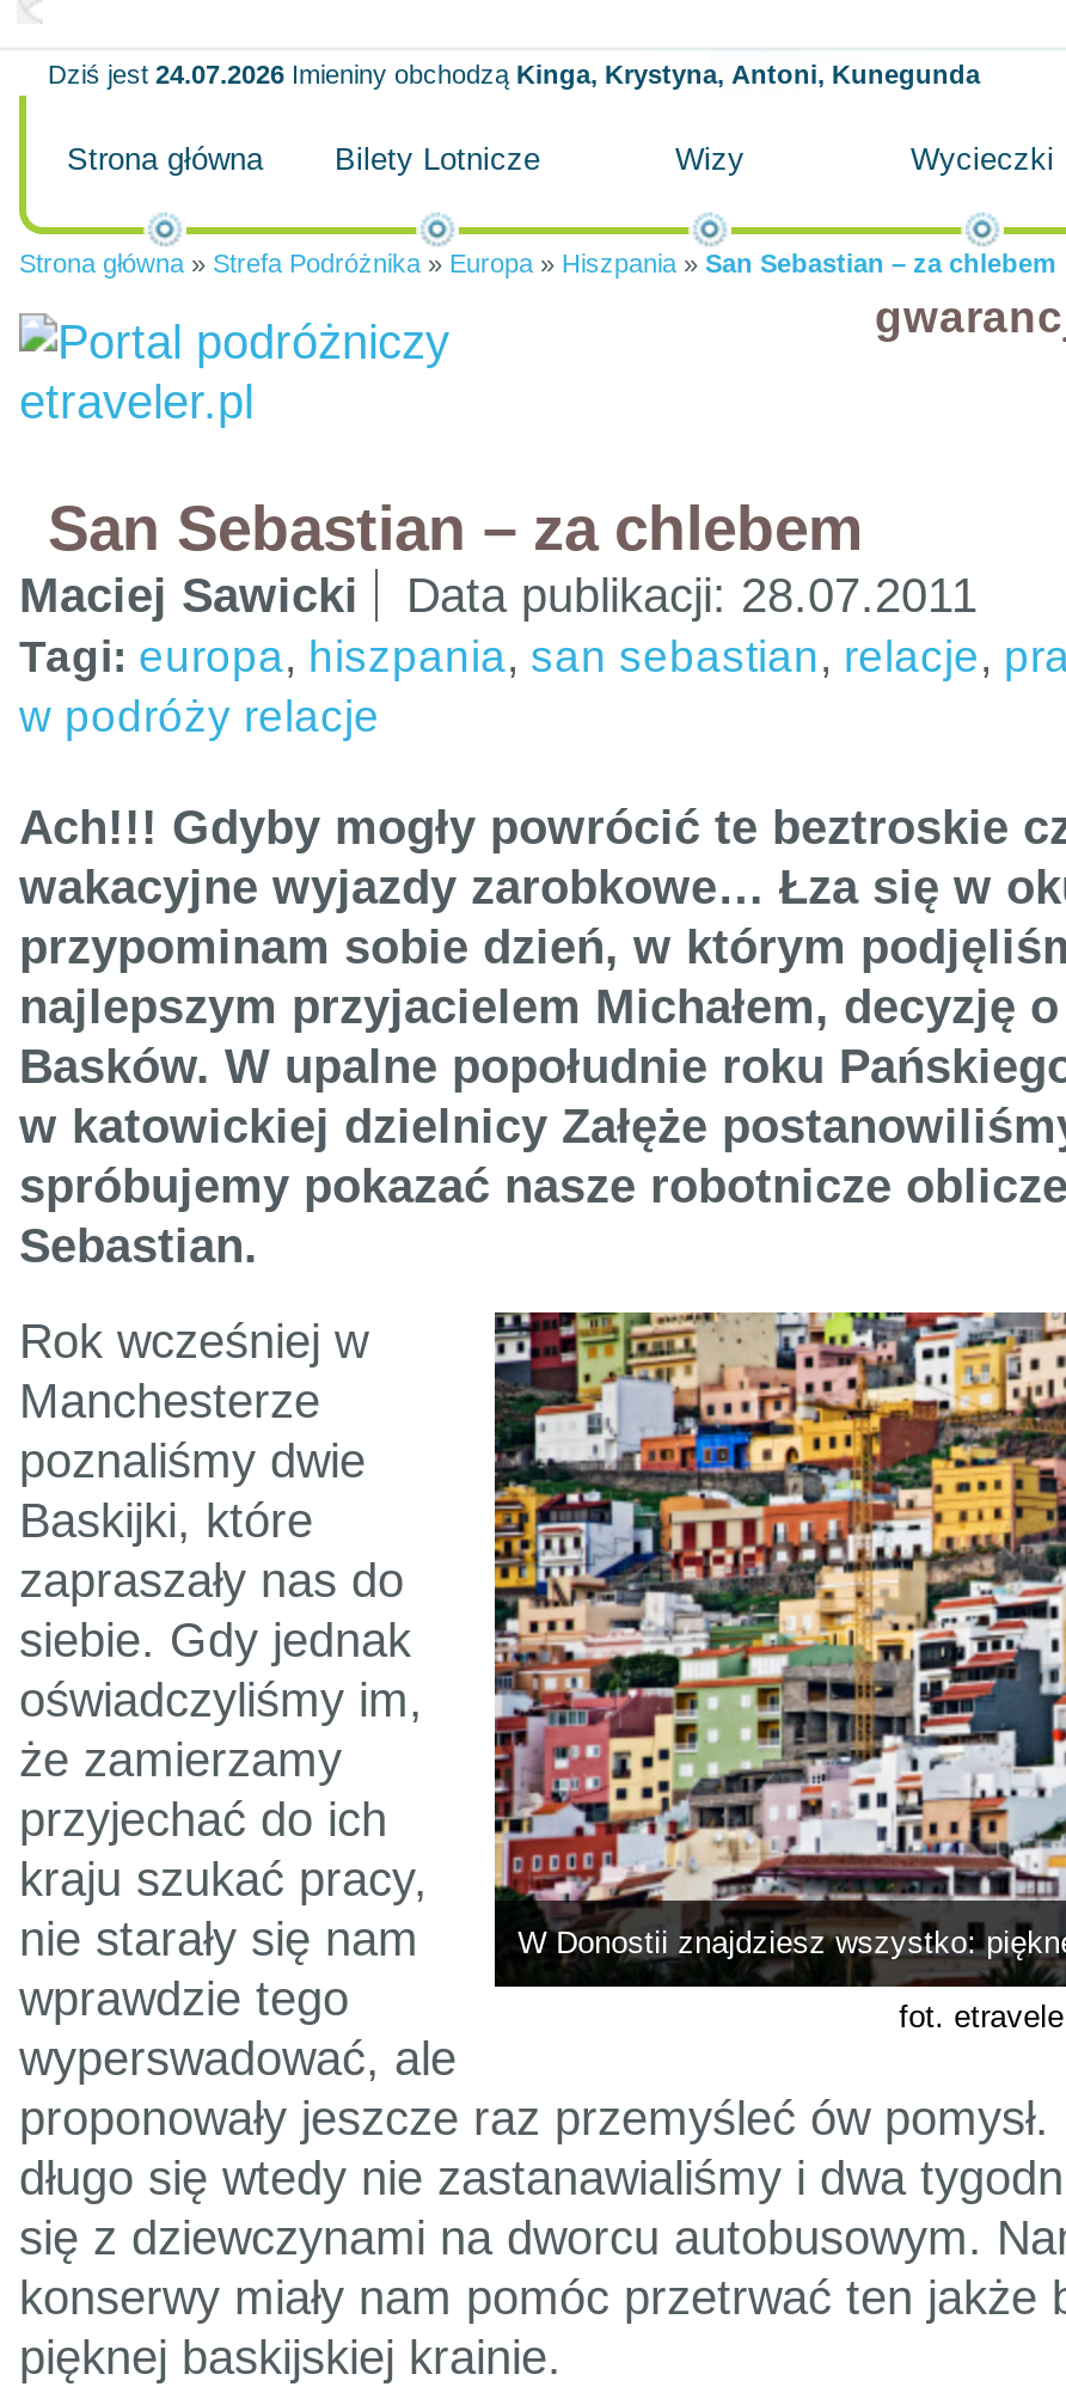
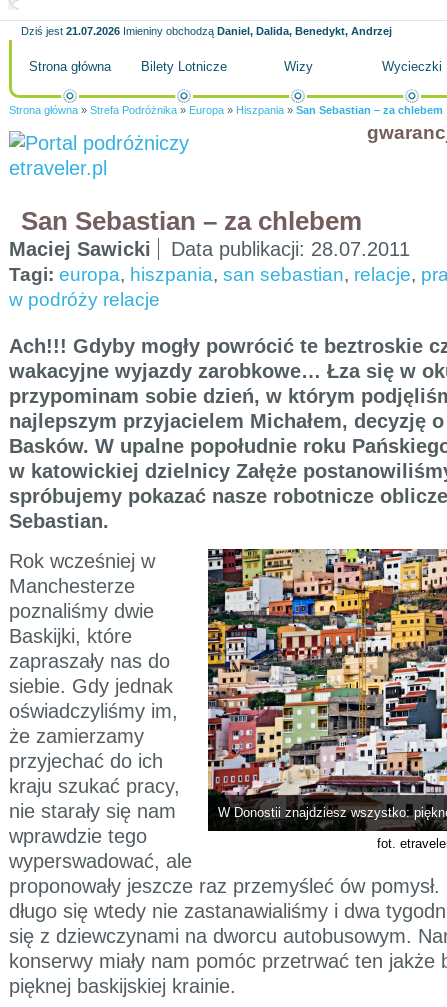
[48,60,980,88] Dziś jest 24.07.2026 Imieniny obchodzą Kinga, Krystyna, Antoni, Kunegunda -> [21,25,392,37] Dziś jest 21.07.2026 Imieniny obchodzą Daniel, Dalida, Benedykt, Andrzej

